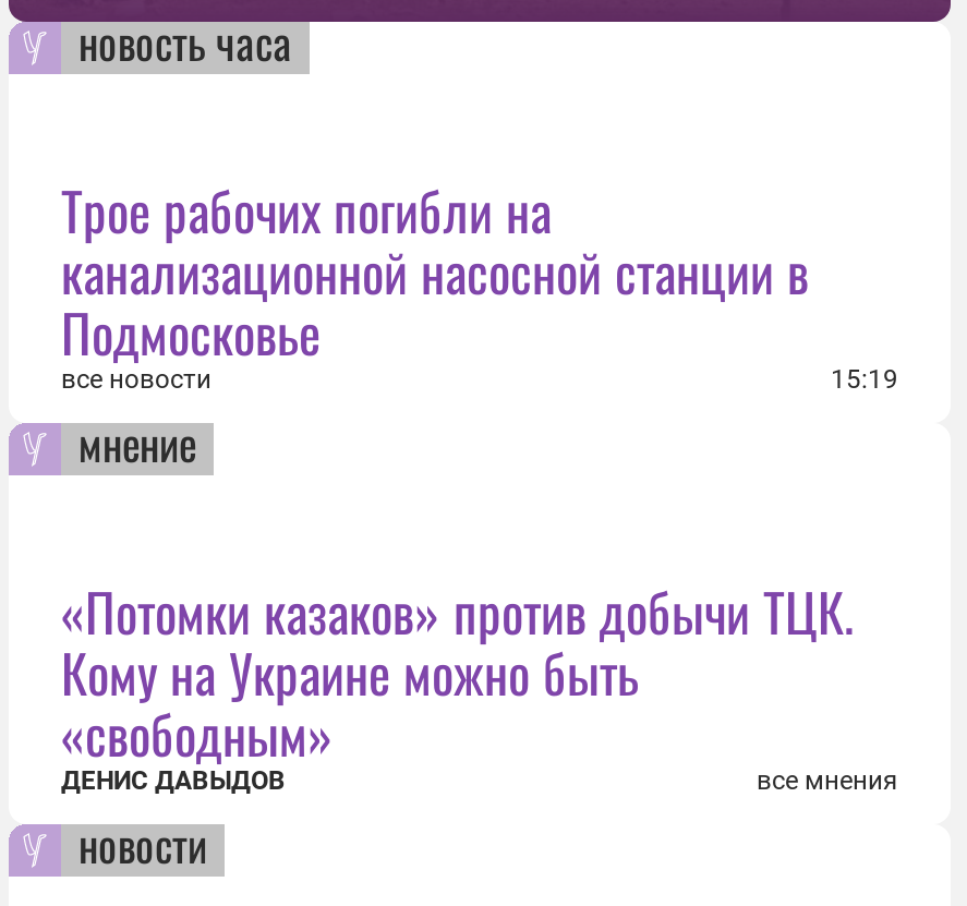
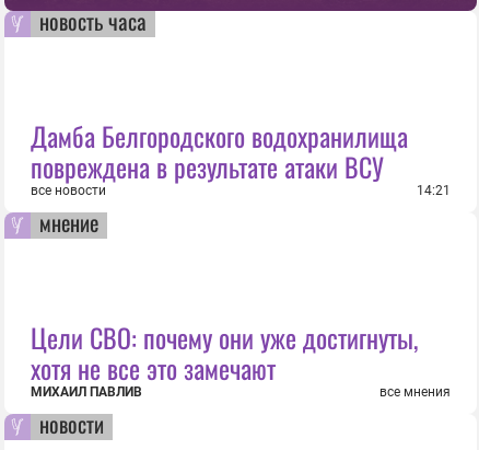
[61,170,809,370] Трое рабочих погибли на | канализационной насосной станции в | Подмосковье -> [31,116,408,186] Дамба Белгородского водохранилища | повреждена в результате атаки ВСУ
[831,364,898,394] 15:19 -> [417,183,451,198] 14:21
[61,571,855,796] «Потомки казаков» против добычи ТЦК. | Кому на Украине можно быть | «свободным» | ДЕНИС ДАВЫДОВ -> [31,317,418,400] Цели СВО: почему они уже достигнуты, | хотя не все это замечают | МИХАИЛ ПАВЛИВ

